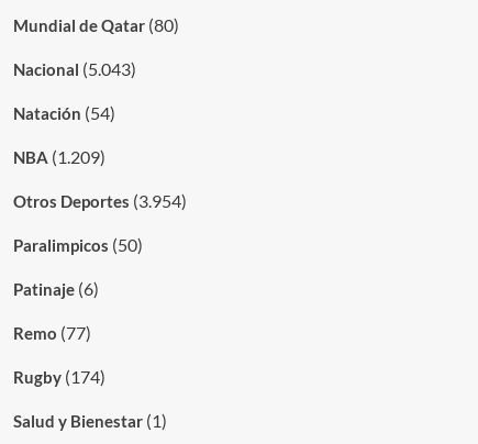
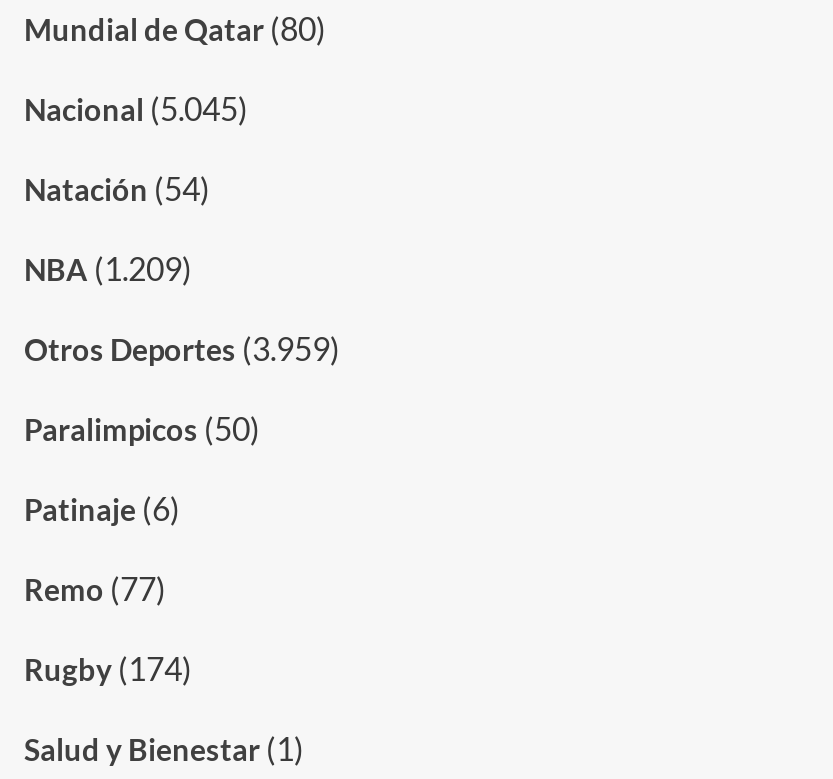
[13,58,136,79] Nacional (5.043) -> [24,89,248,127] Nacional (5.045)
[13,190,186,211] Otros Deportes (3.954) -> [24,329,340,367] Otros Deportes (3.959)

